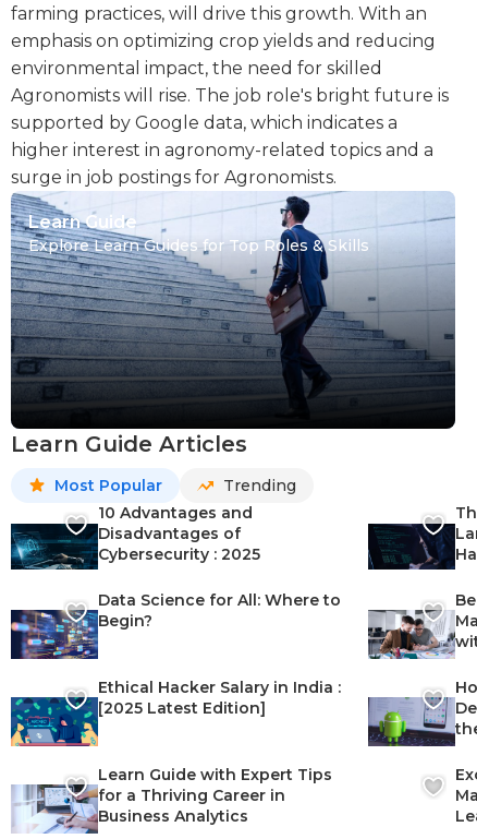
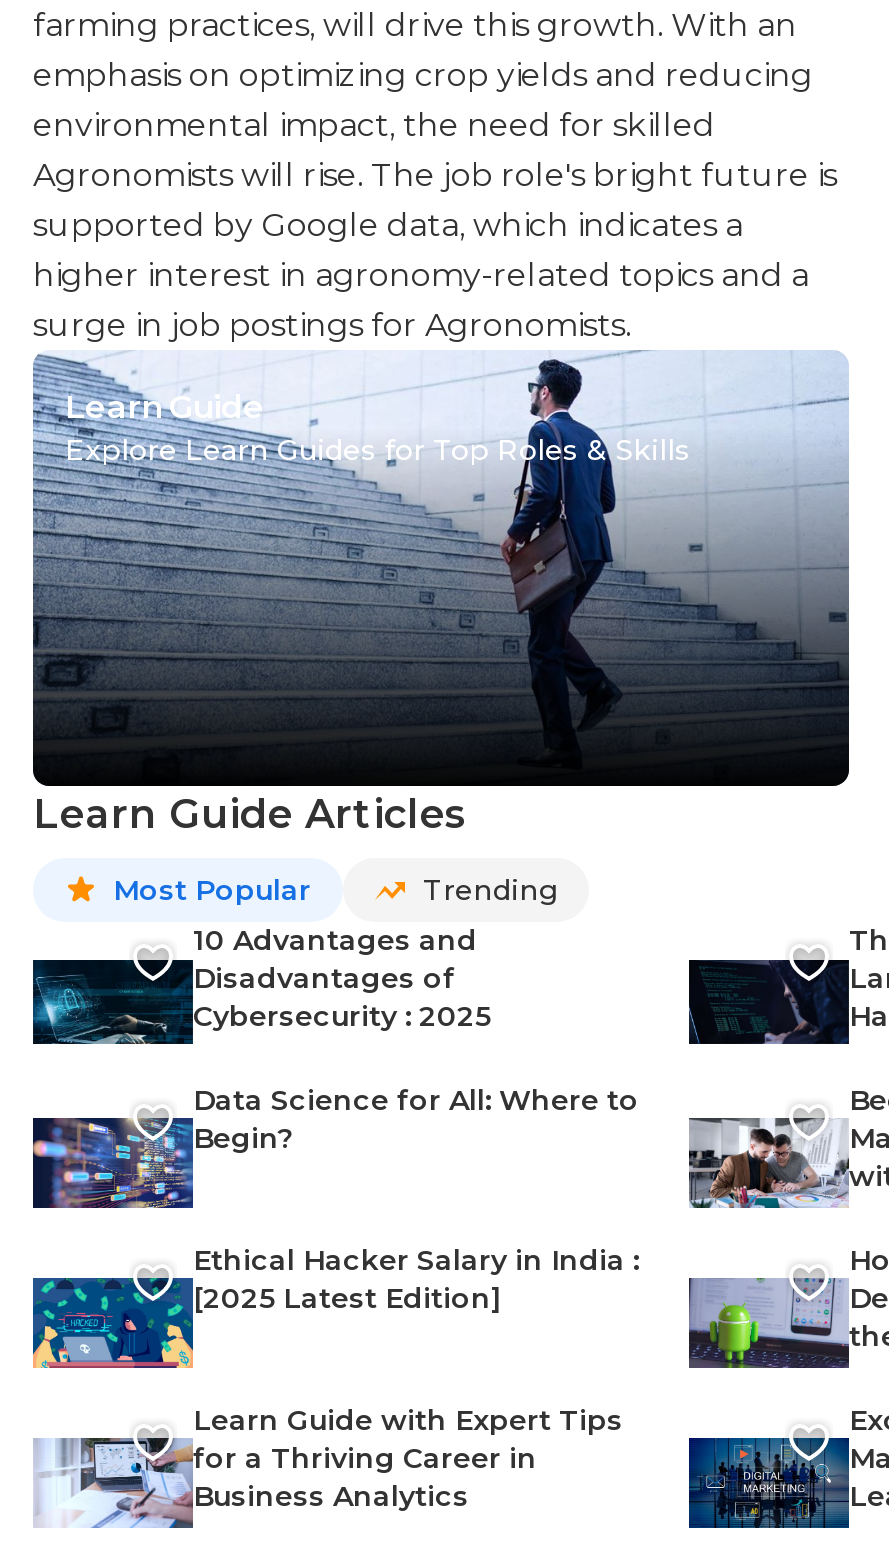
none -> [687,1436,851,1530] [image]

